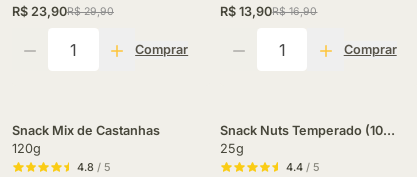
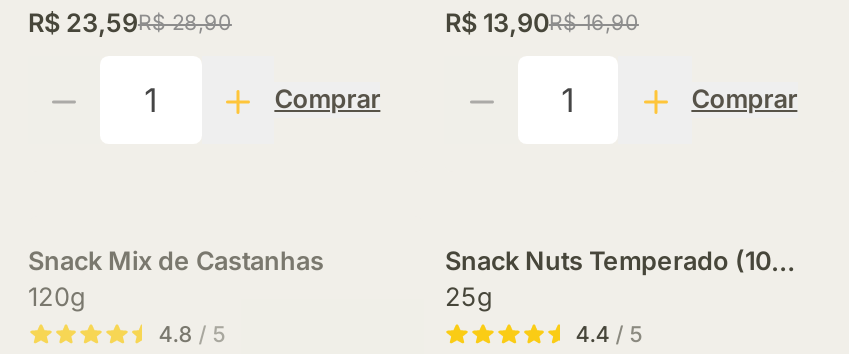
[12,4,114,19] R$ 23,90R$ 29,90 -> [28,7,232,37] R$ 23,59R$ 28,90

